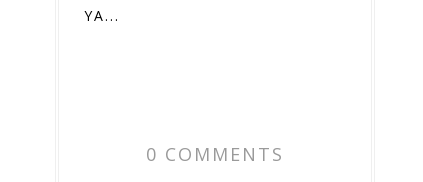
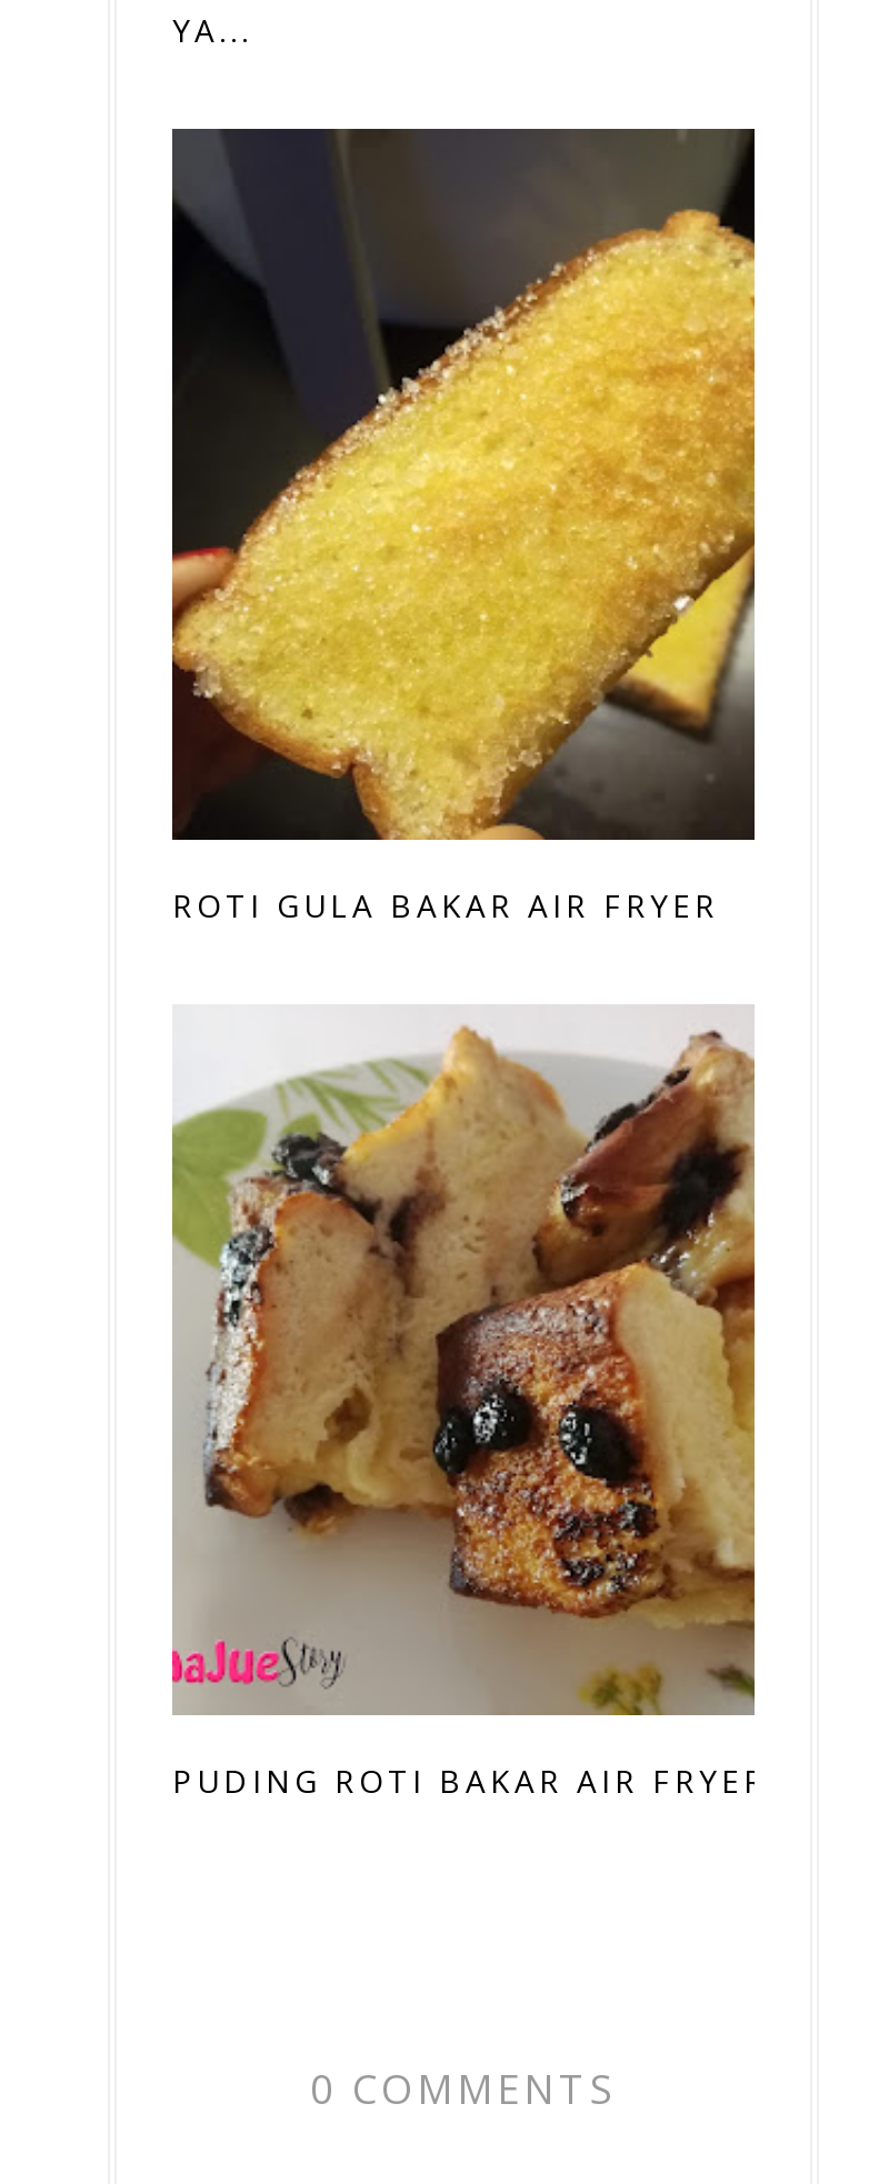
none -> [170,127,757,927] [image] | ROTI GULA BAKAR AIR FRYER
none -> [170,1006,768,1802] [image] | PUDING ROTI BAKAR AIR FRYER

